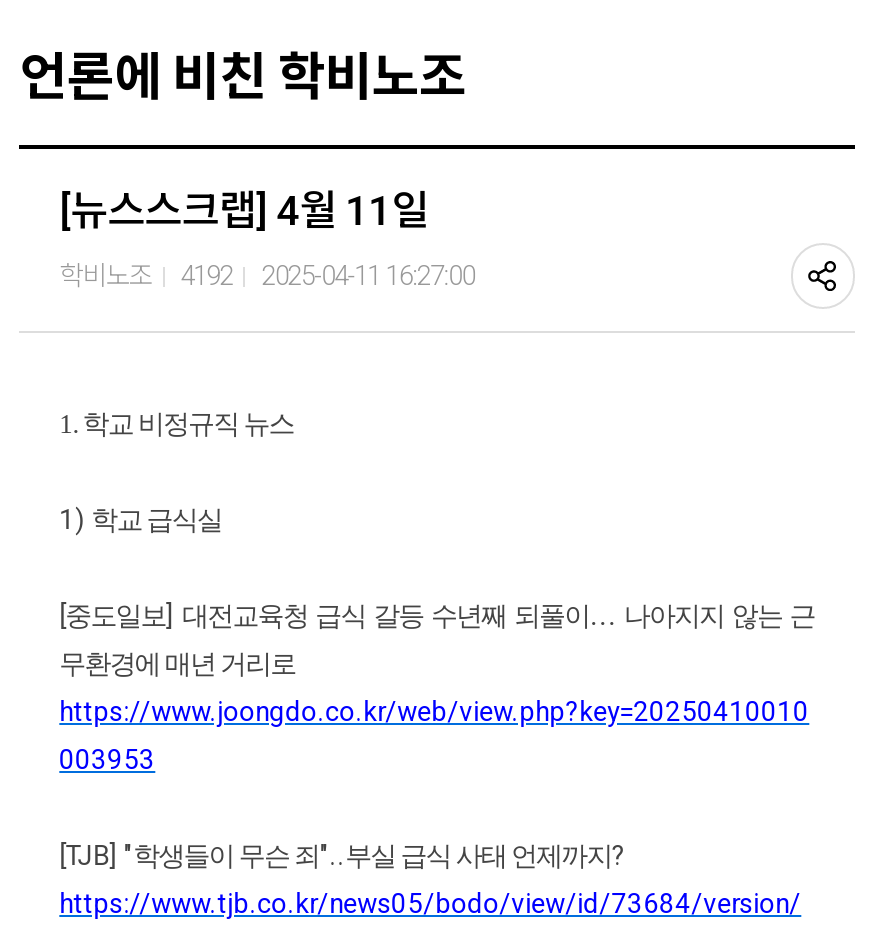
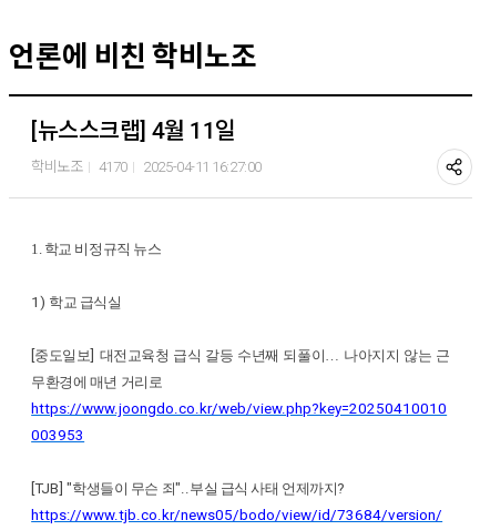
[59,261,475,291] 학비노조 4192 2025-04-11 16:27:00 -> [31,158,261,175] 학비노조 4170 2025-04-11 16:27:00

